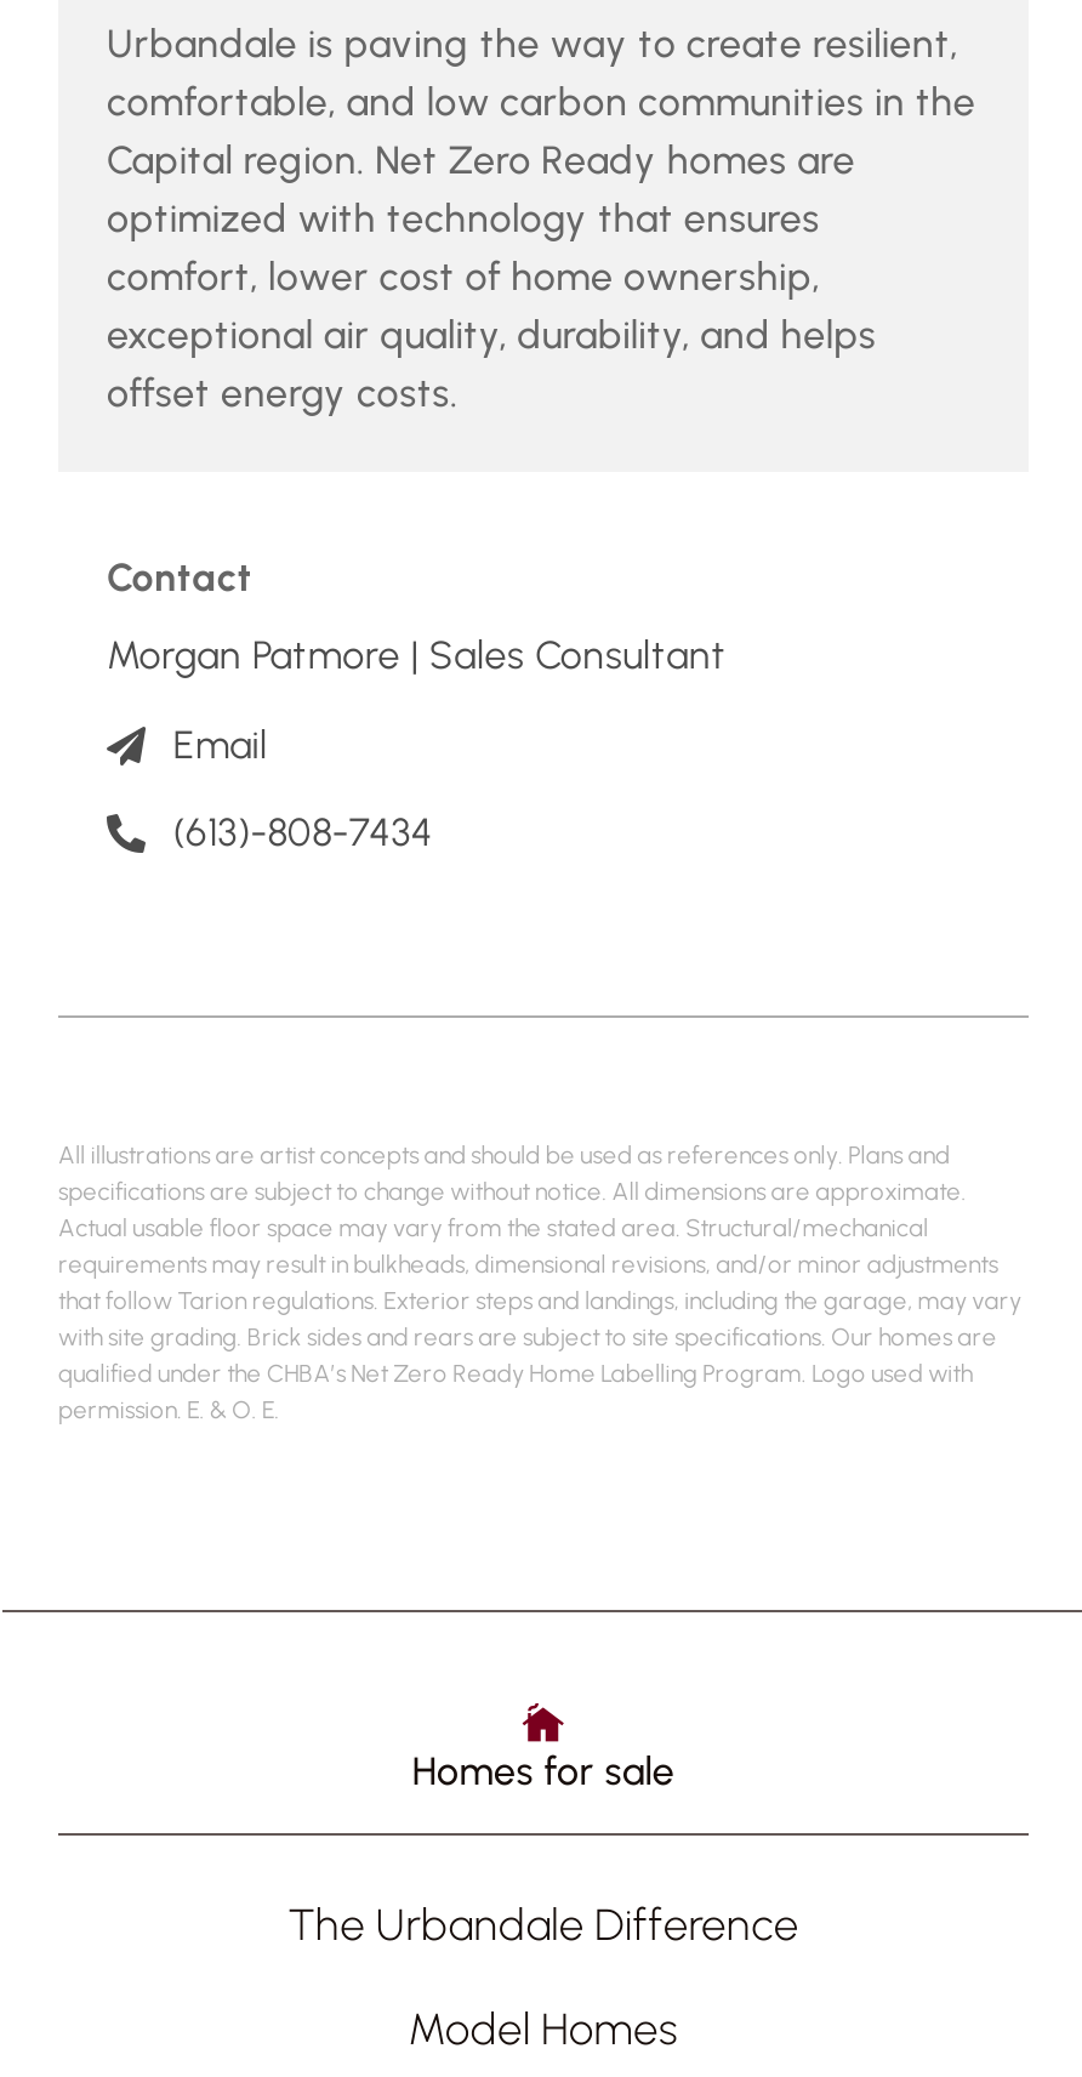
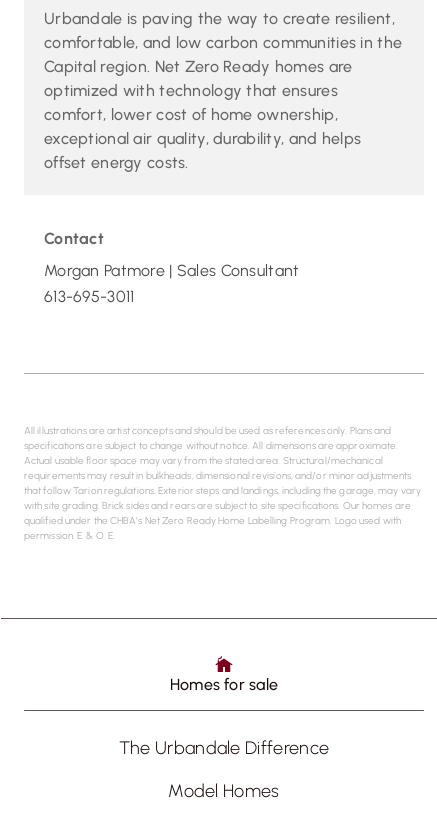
[173,722,433,856] Email | (613)-808-7434 -> [44,287,134,306] 613-695-3011

